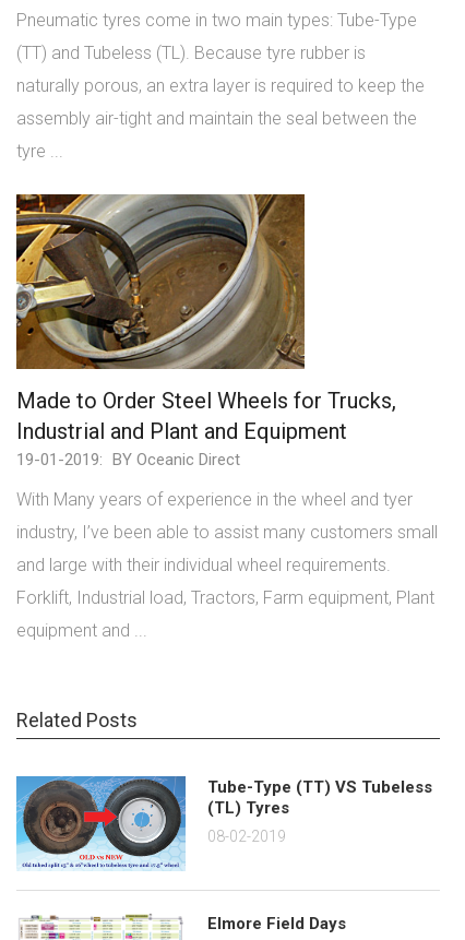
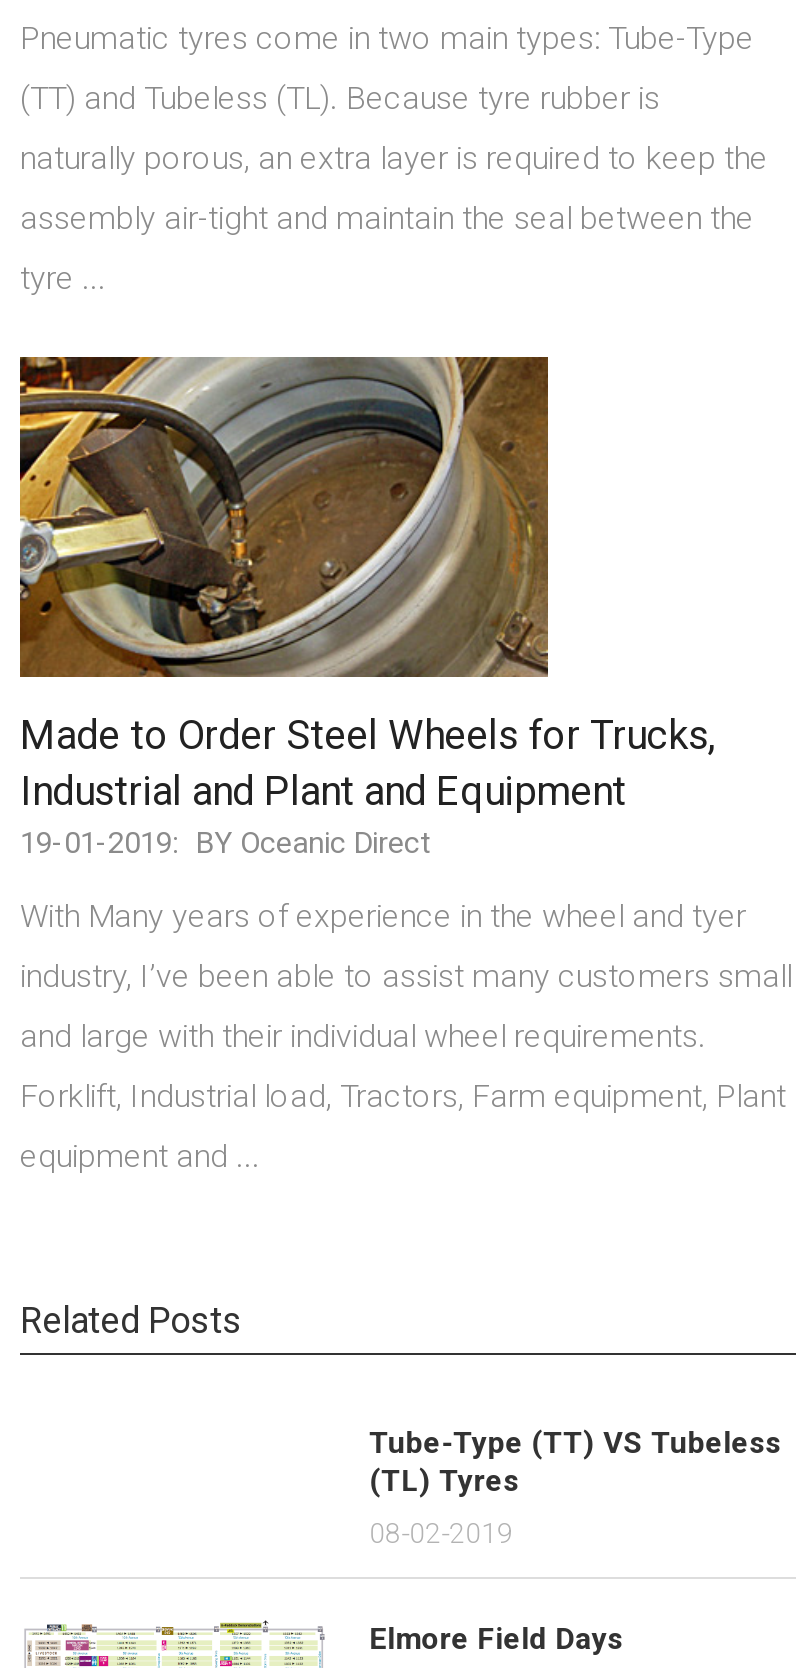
[15,775,187,871] [image] -> none

